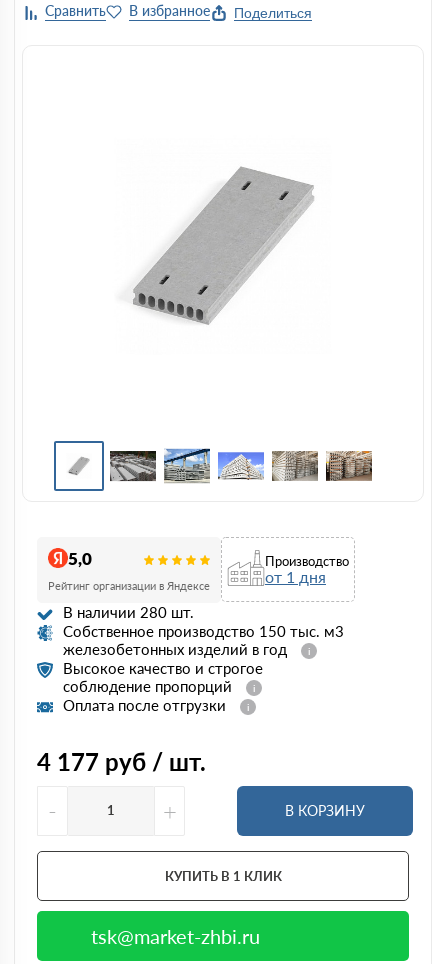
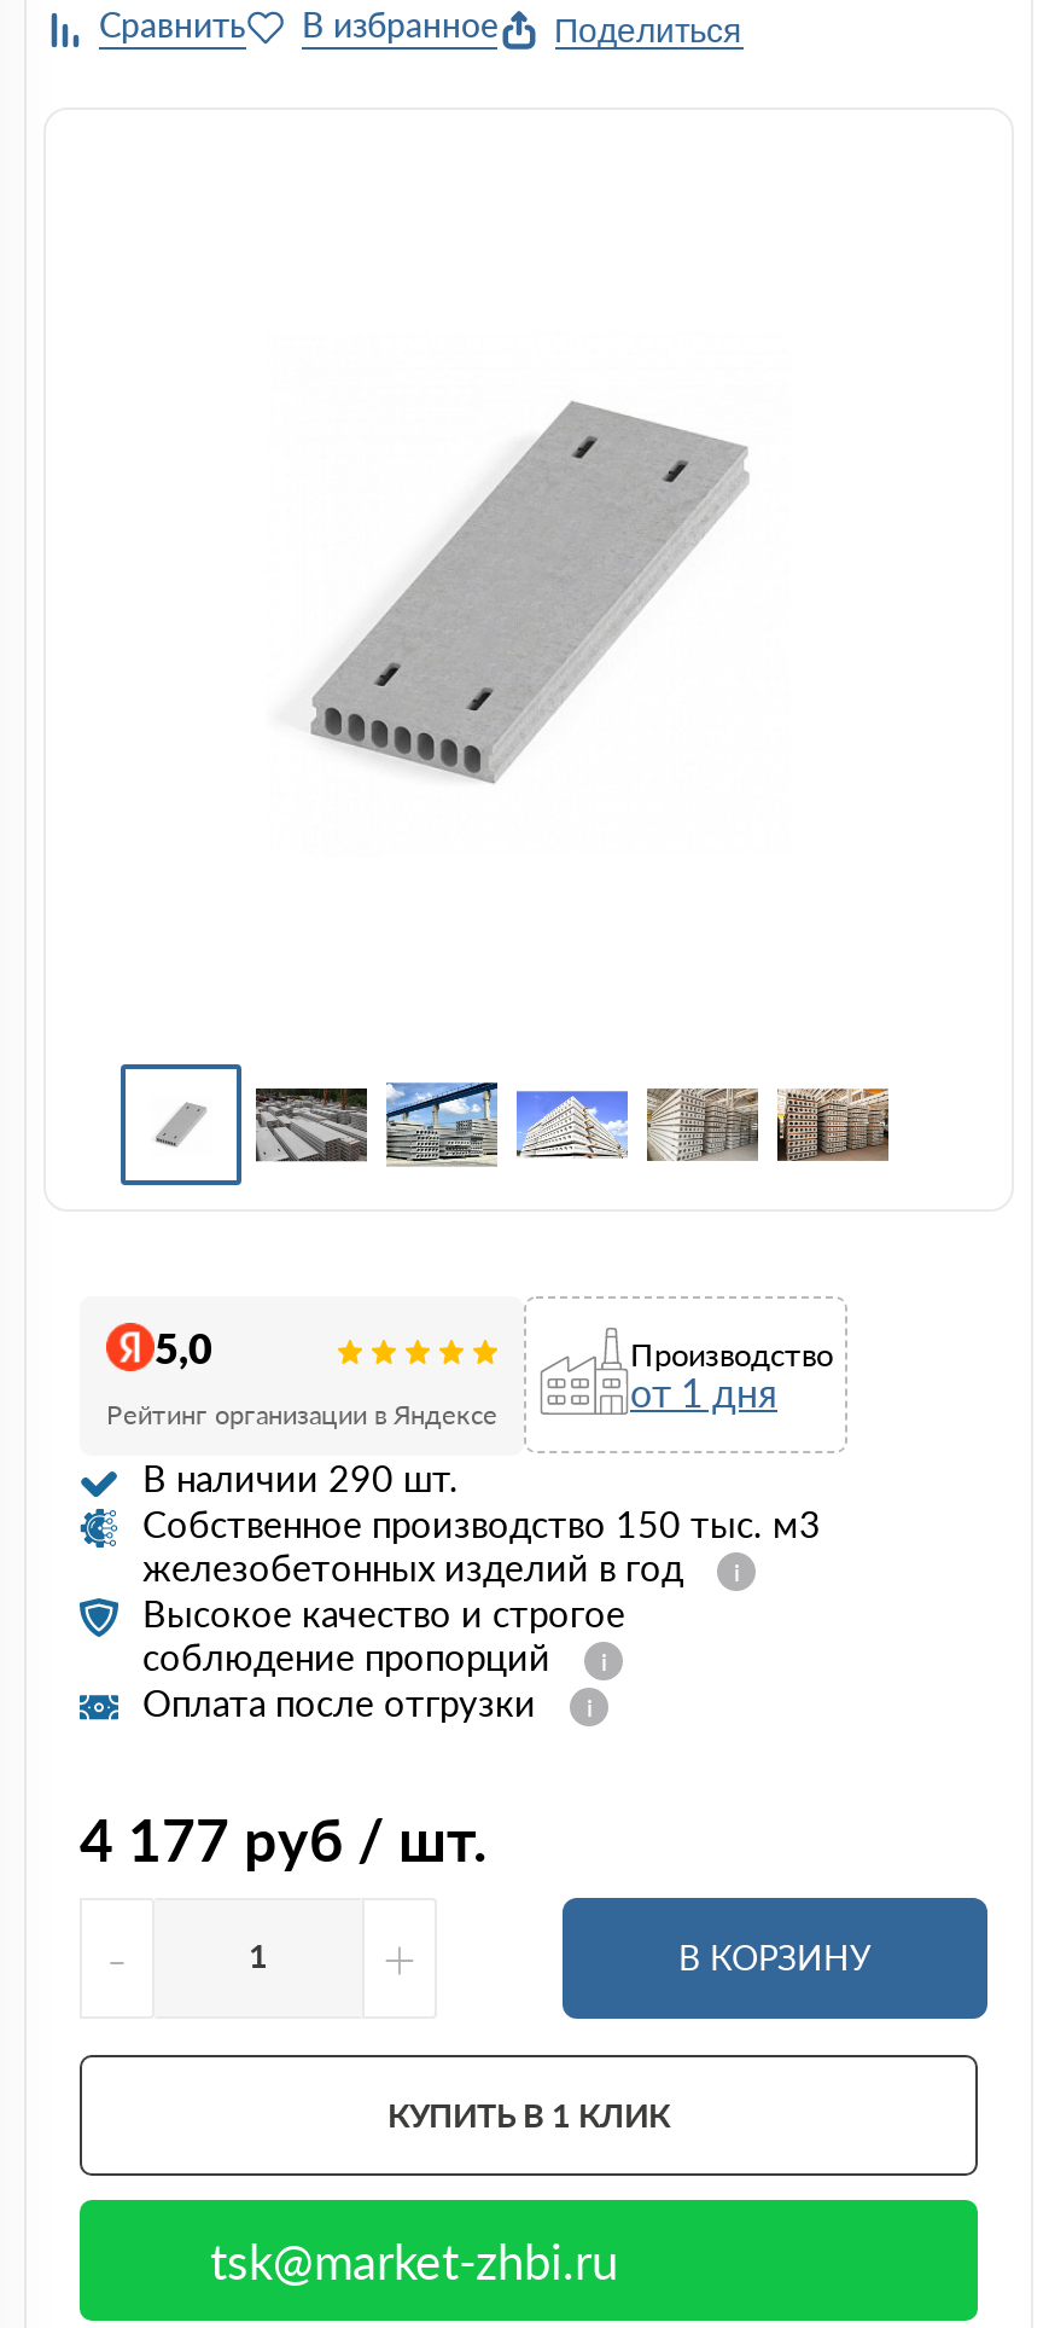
[63,602,194,620] В наличии 280 шт. -> [142,1455,459,1498] В наличии 290 шт.

